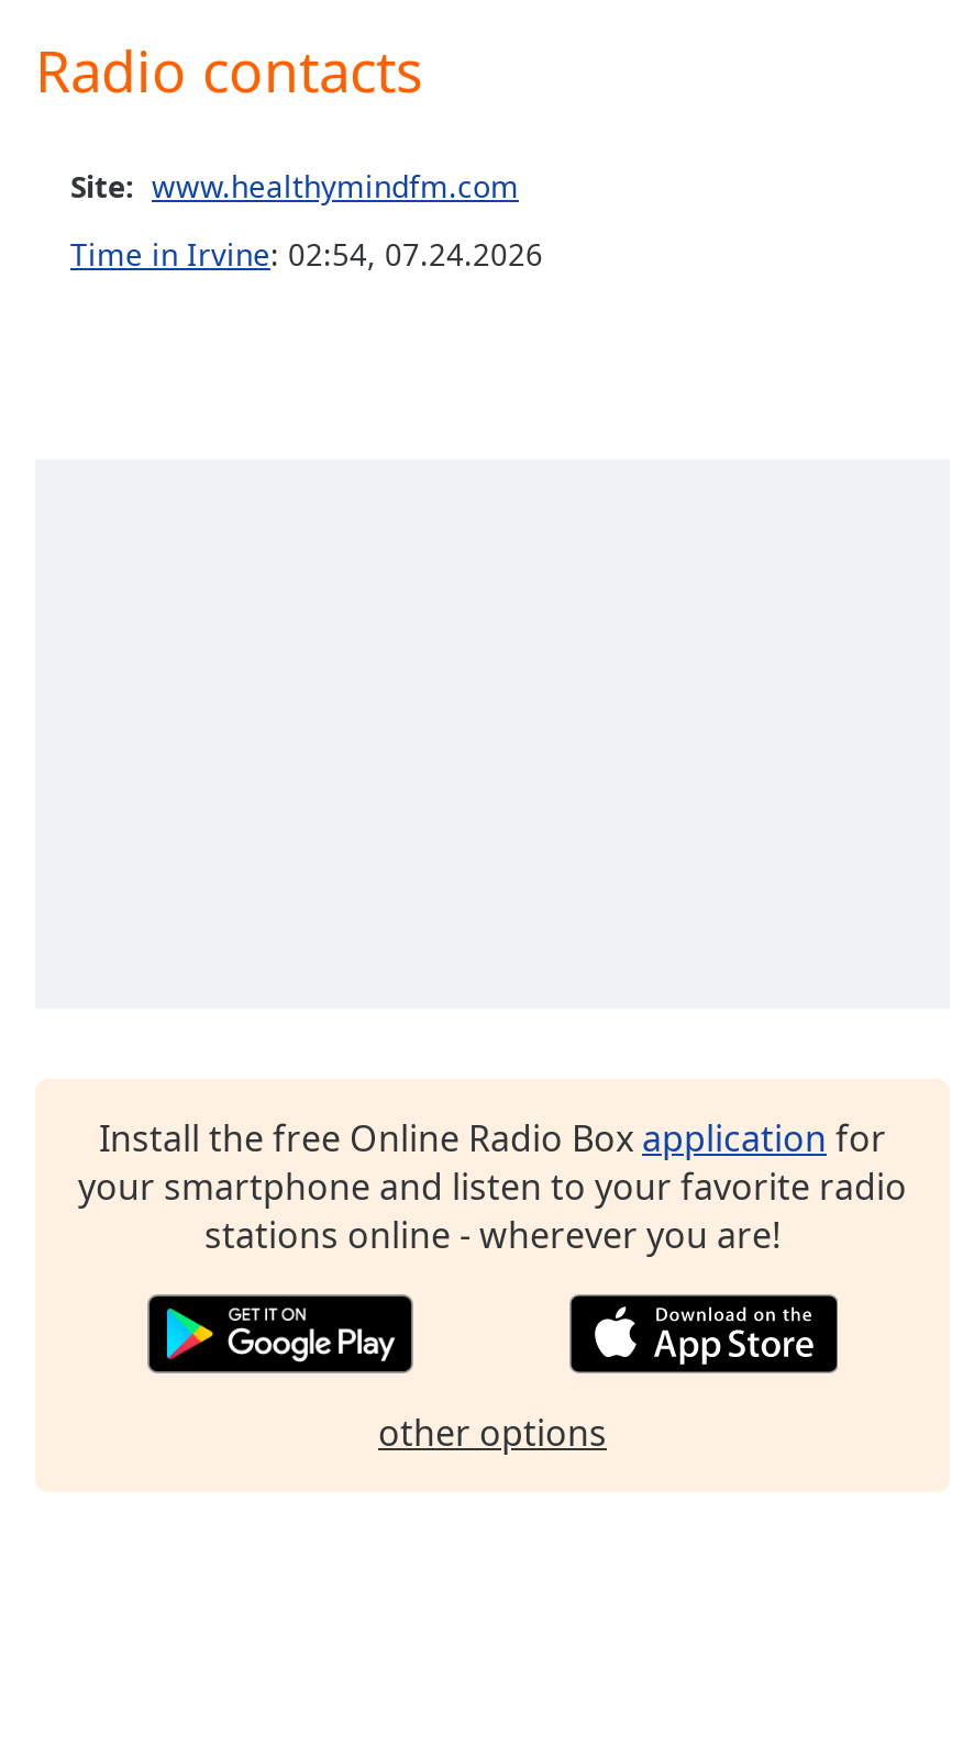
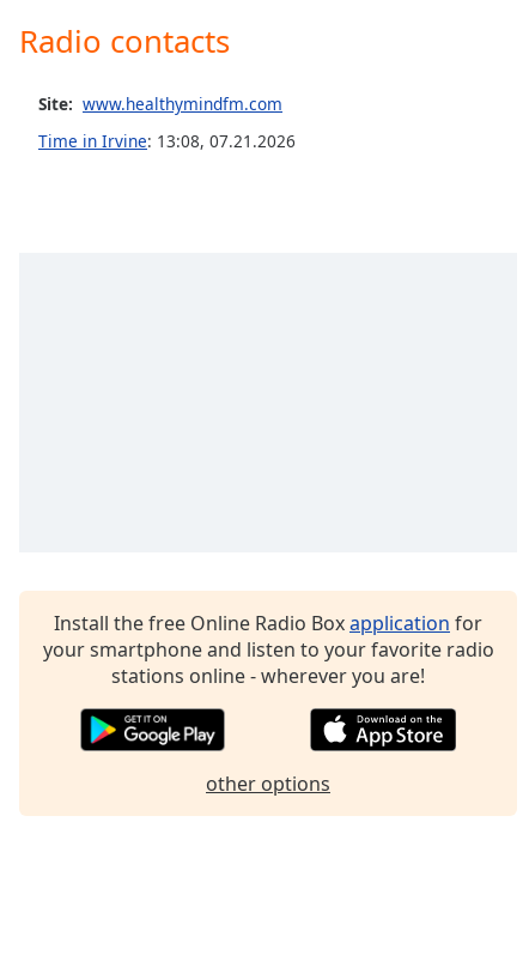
[70,233,543,274] Time in Irvine: 02:54, 07.24.2026 -> [38,129,296,152] Time in Irvine: 13:08, 07.21.2026

